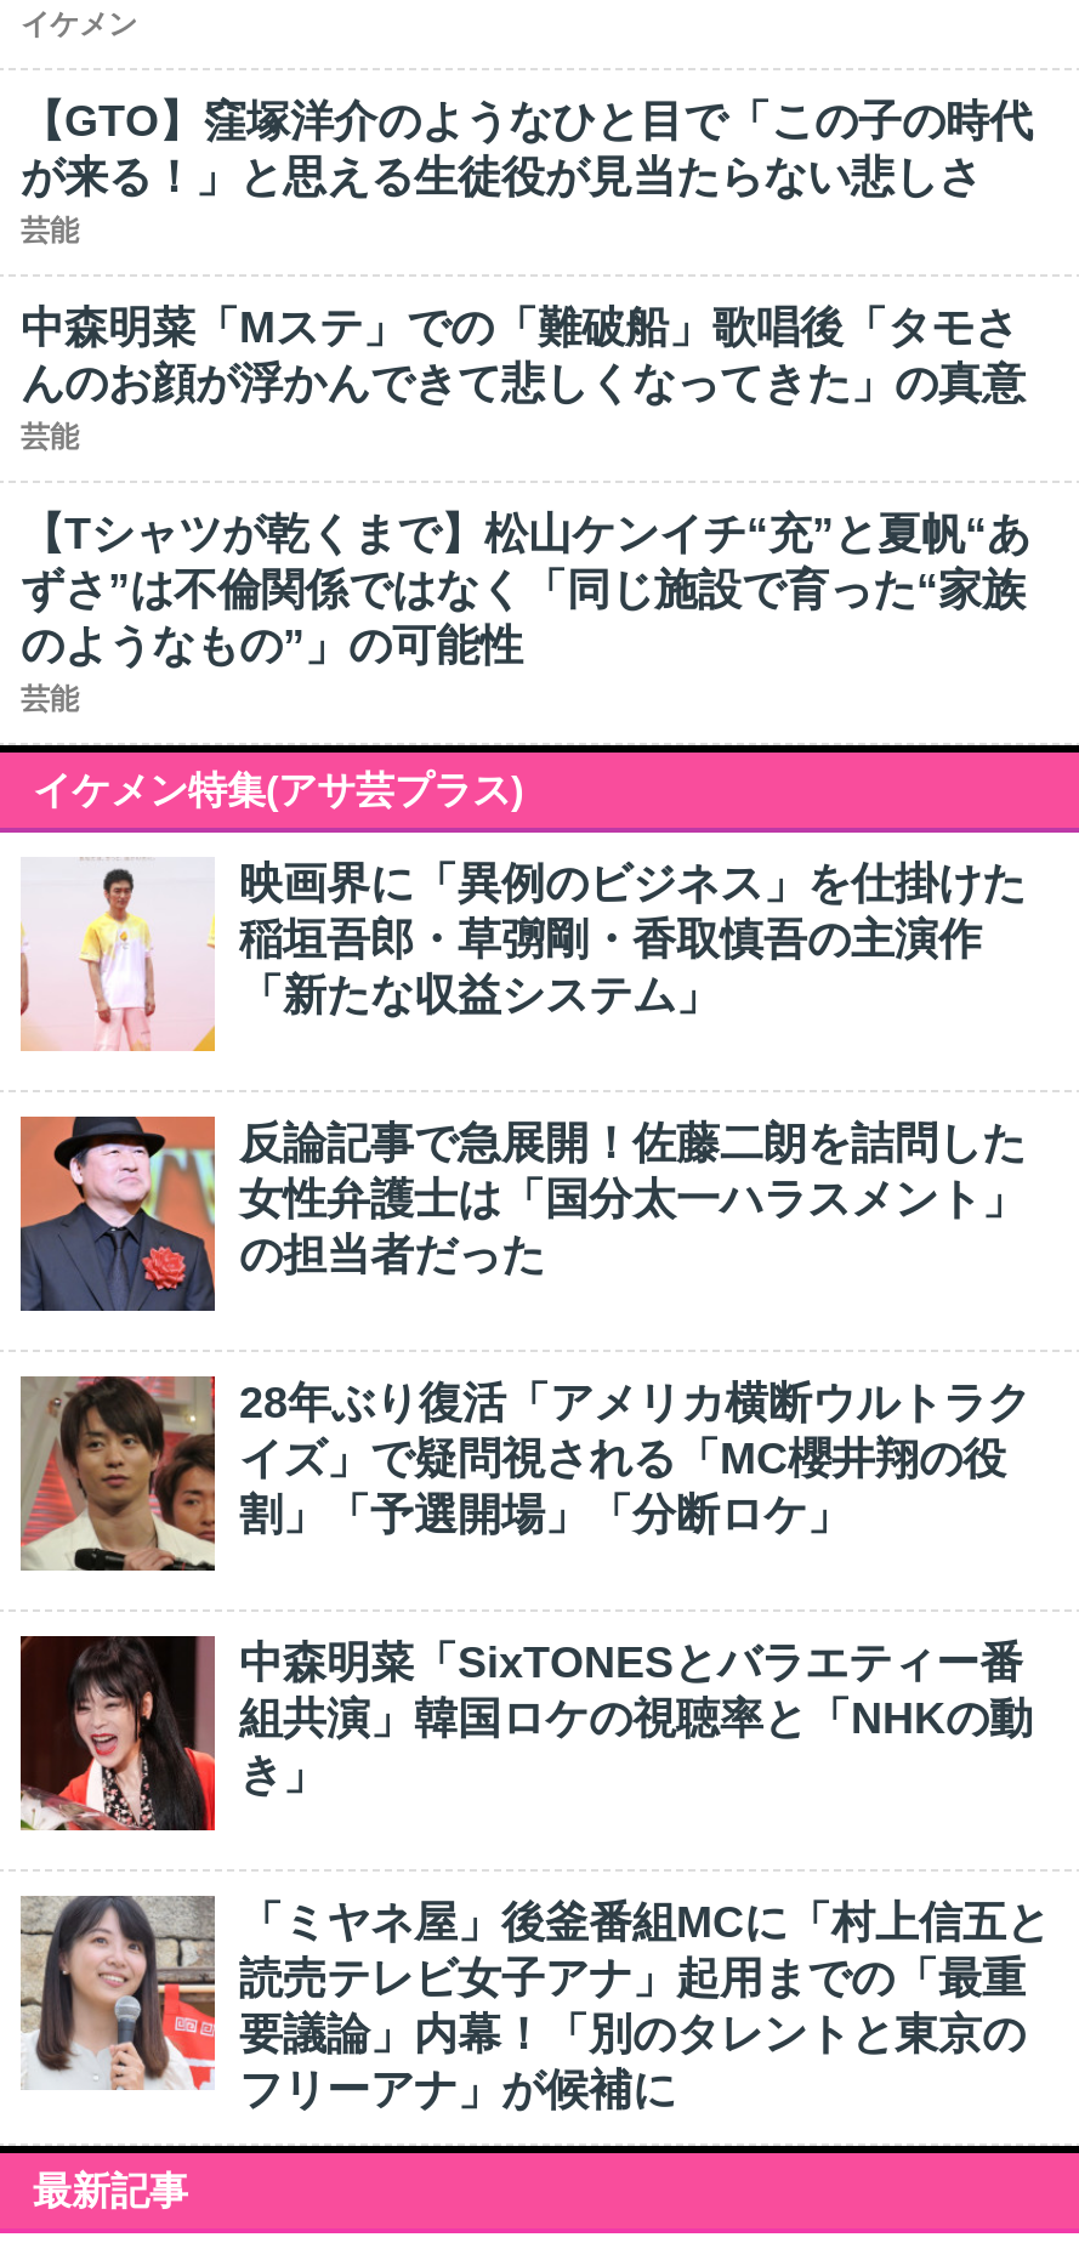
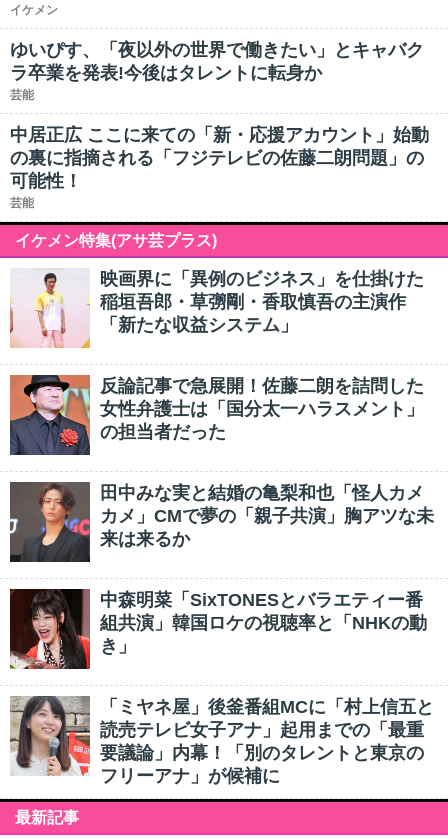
[21,97,1033,201] 【GTO】窪塚洋介のようなひと目で「この子の時代 | が来る！」と思える生徒役が見当たらない悲しさ -> [10,40,424,83] ゆいぴす、「夜以外の世界で働きたい」とキャバク | ラ卒業を発表!今後はタレントに転身か
[21,303,1030,670] 中森明菜「Mステ」での「難破船」歌唱後「タモさ | んのお顔が浮かんできて悲しくなってきた」の真意 | 芸能 | 【Tシャツが乾くまで】松山ケンイチ“充”と夏帆“あ | ずさ”は不倫関係ではなく「同じ施設で育った“家族 | のようなもの”」の可能性 -> [10,125,429,191] 中居正広 ここに来ての「新・応援アカウント」始動 | の裏に指摘される「フジテレビの佐藤二朗問題」の | 可能性！
[18,1376,1030,1573] [image] | 28年ぶり復活「アメリカ横断ウルトラク | イズ」で疑問視される「MC櫻井翔の役 | 割」「予選開場」「分断ロケ」 -> [9,482,434,563] [image] | 田中みな実と結婚の亀梨和也「怪人カメ | カメ」CMで夢の「親子共演」胸アツな未 | 来は来るか

